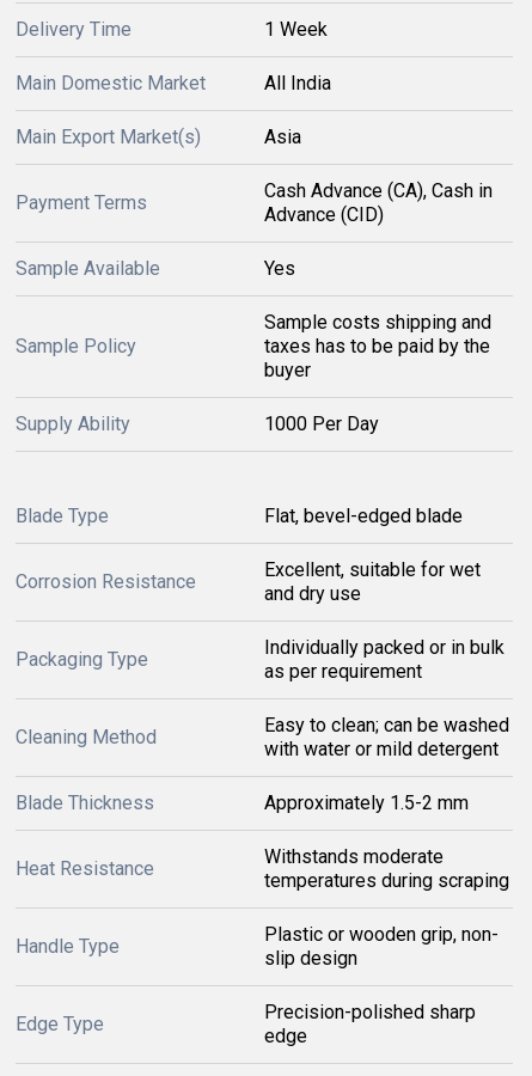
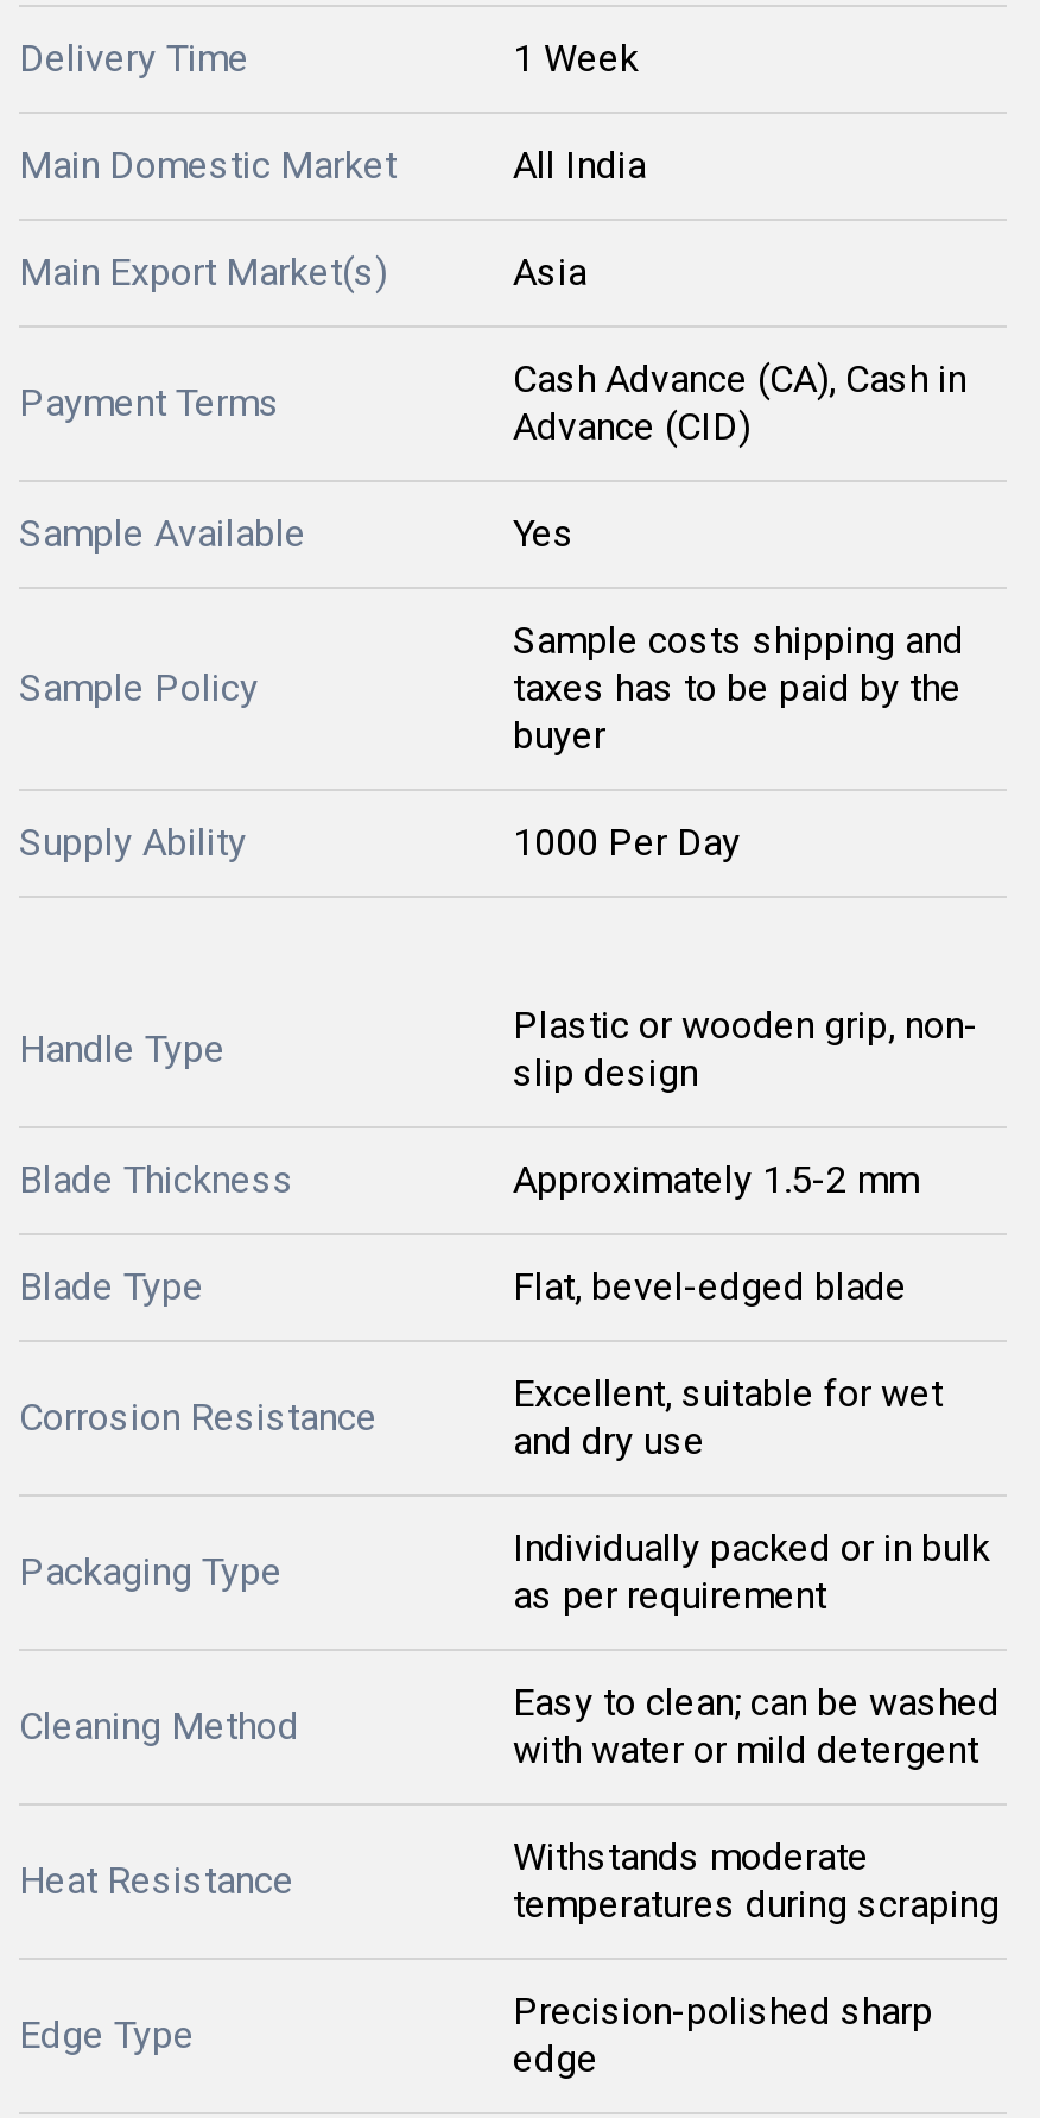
moved [16,505,509,760] -> [19,1264,1000,1772]: Blade Type | Flat, bevel-edged blade | Corrosion Resistance | ... | Easy to clean; can be washed | with water or mild detergent
moved [16,791,469,814] -> [19,1157,919,1202]: Blade Thickness | Approximately 1.5-2 mm
moved [16,845,509,892] -> [19,1834,1000,1927]: Heat Resistance | Withstands moderate | temperatures during scraping
moved [264,923,499,970] -> [513,1003,978,1095]: Plastic or wooden grip, non- | slip design
moved [16,935,120,958] -> [19,1026,226,1071]: Handle Type

